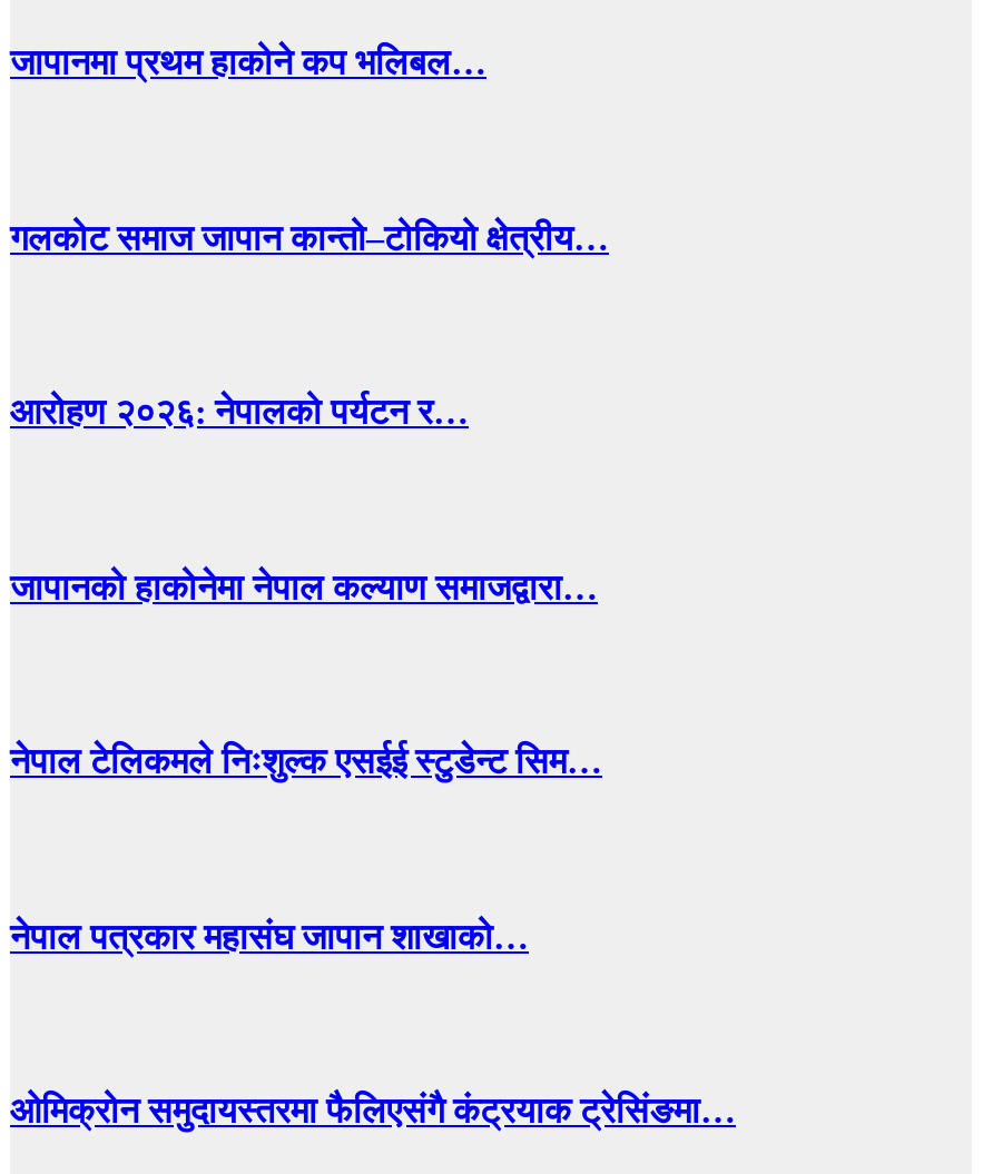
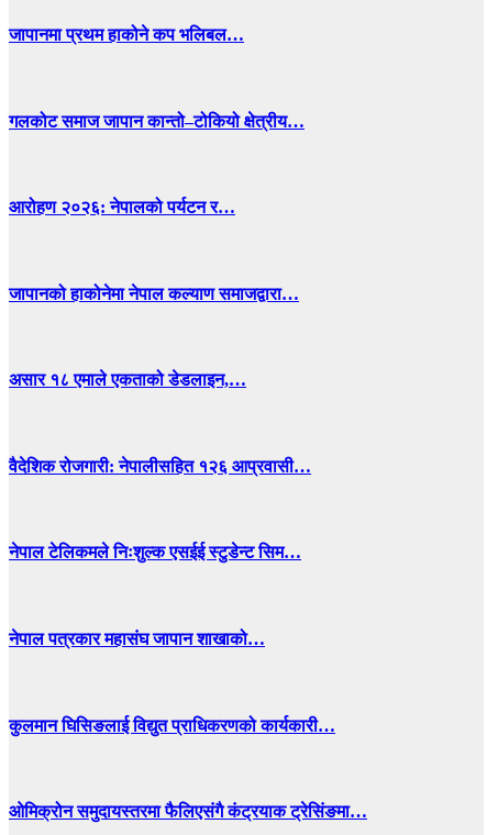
none -> [9,371,246,389] असार १८ एमाले एकताको डेडलाइन,…
none -> [9,457,311,476] वैदेशिक रोजगारी: नेपालीसहित १२६ आप्रवासी…
none -> [9,716,335,734] कुलमान घिसिङलाई विद्युत प्राधिकरणको कार्यकारी…

